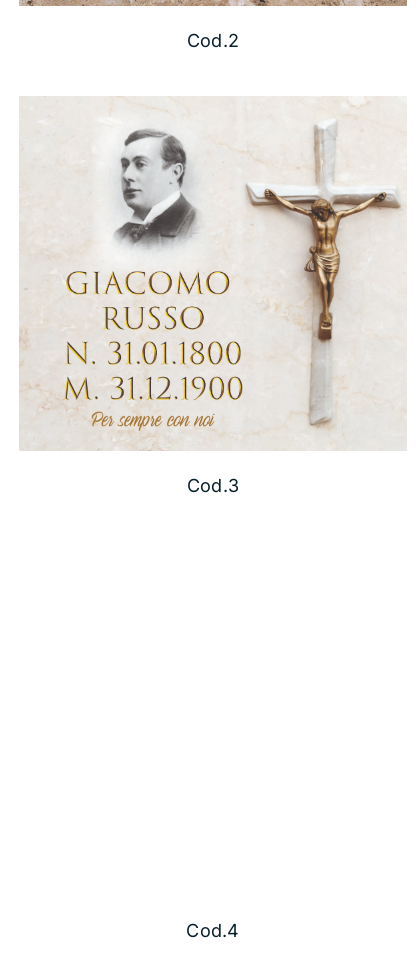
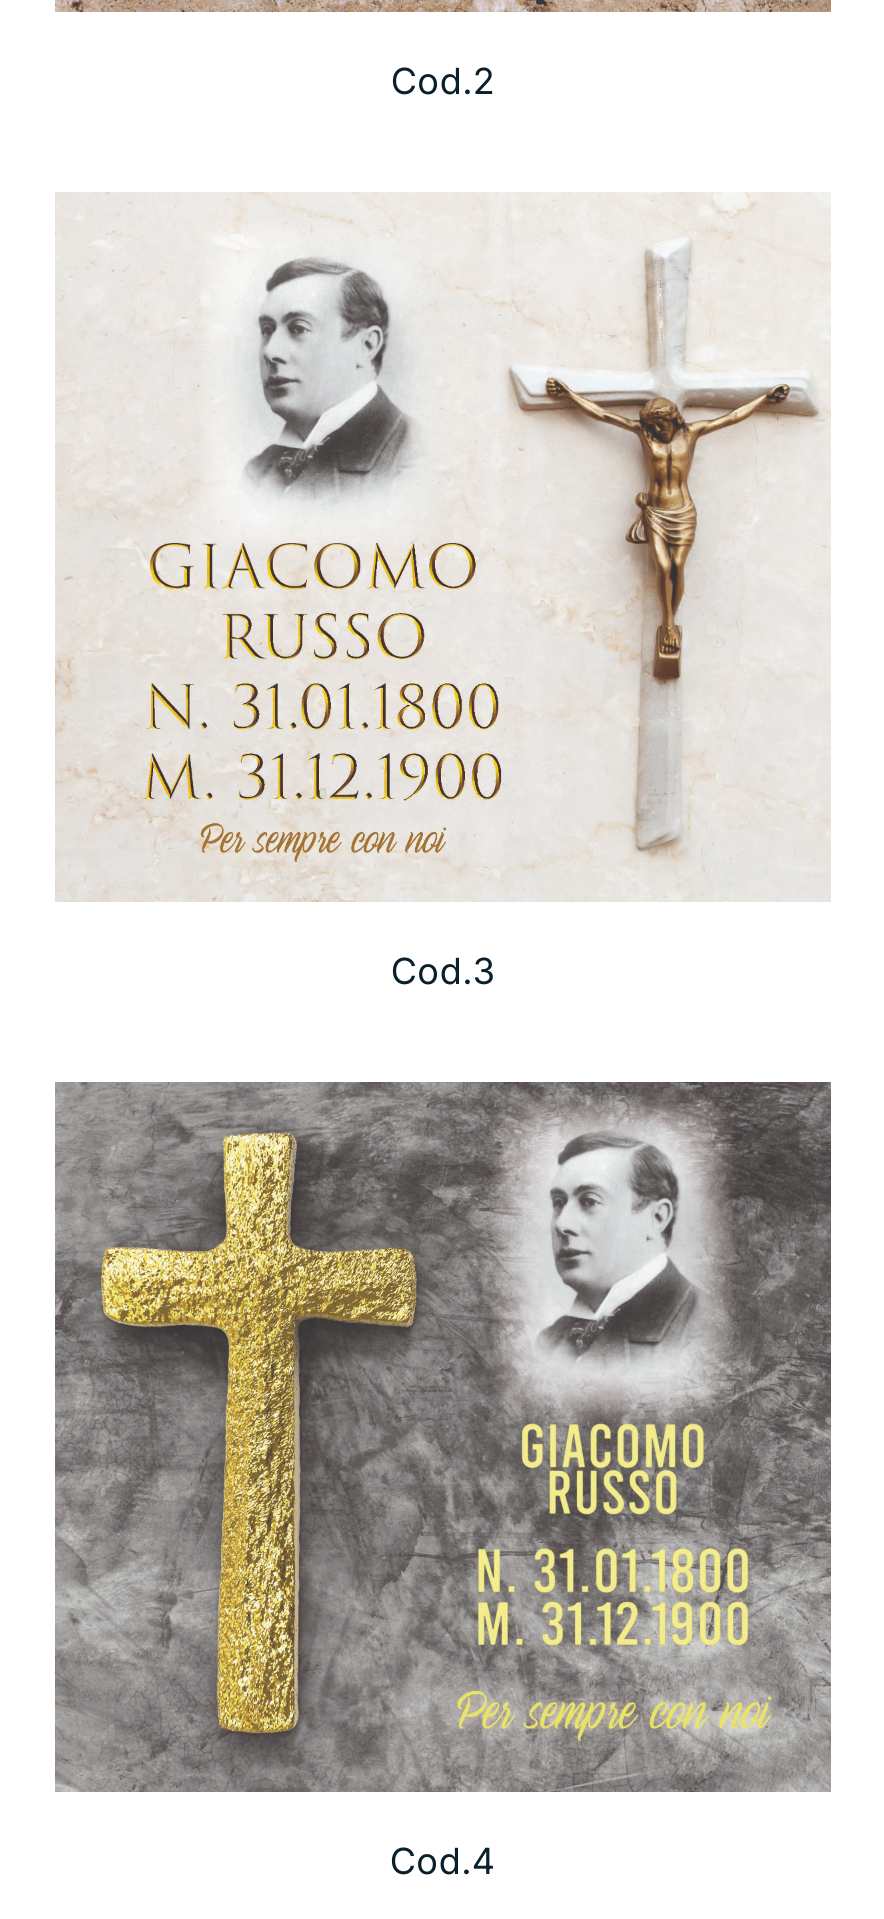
none -> [53,1080,833,1794] [image]

